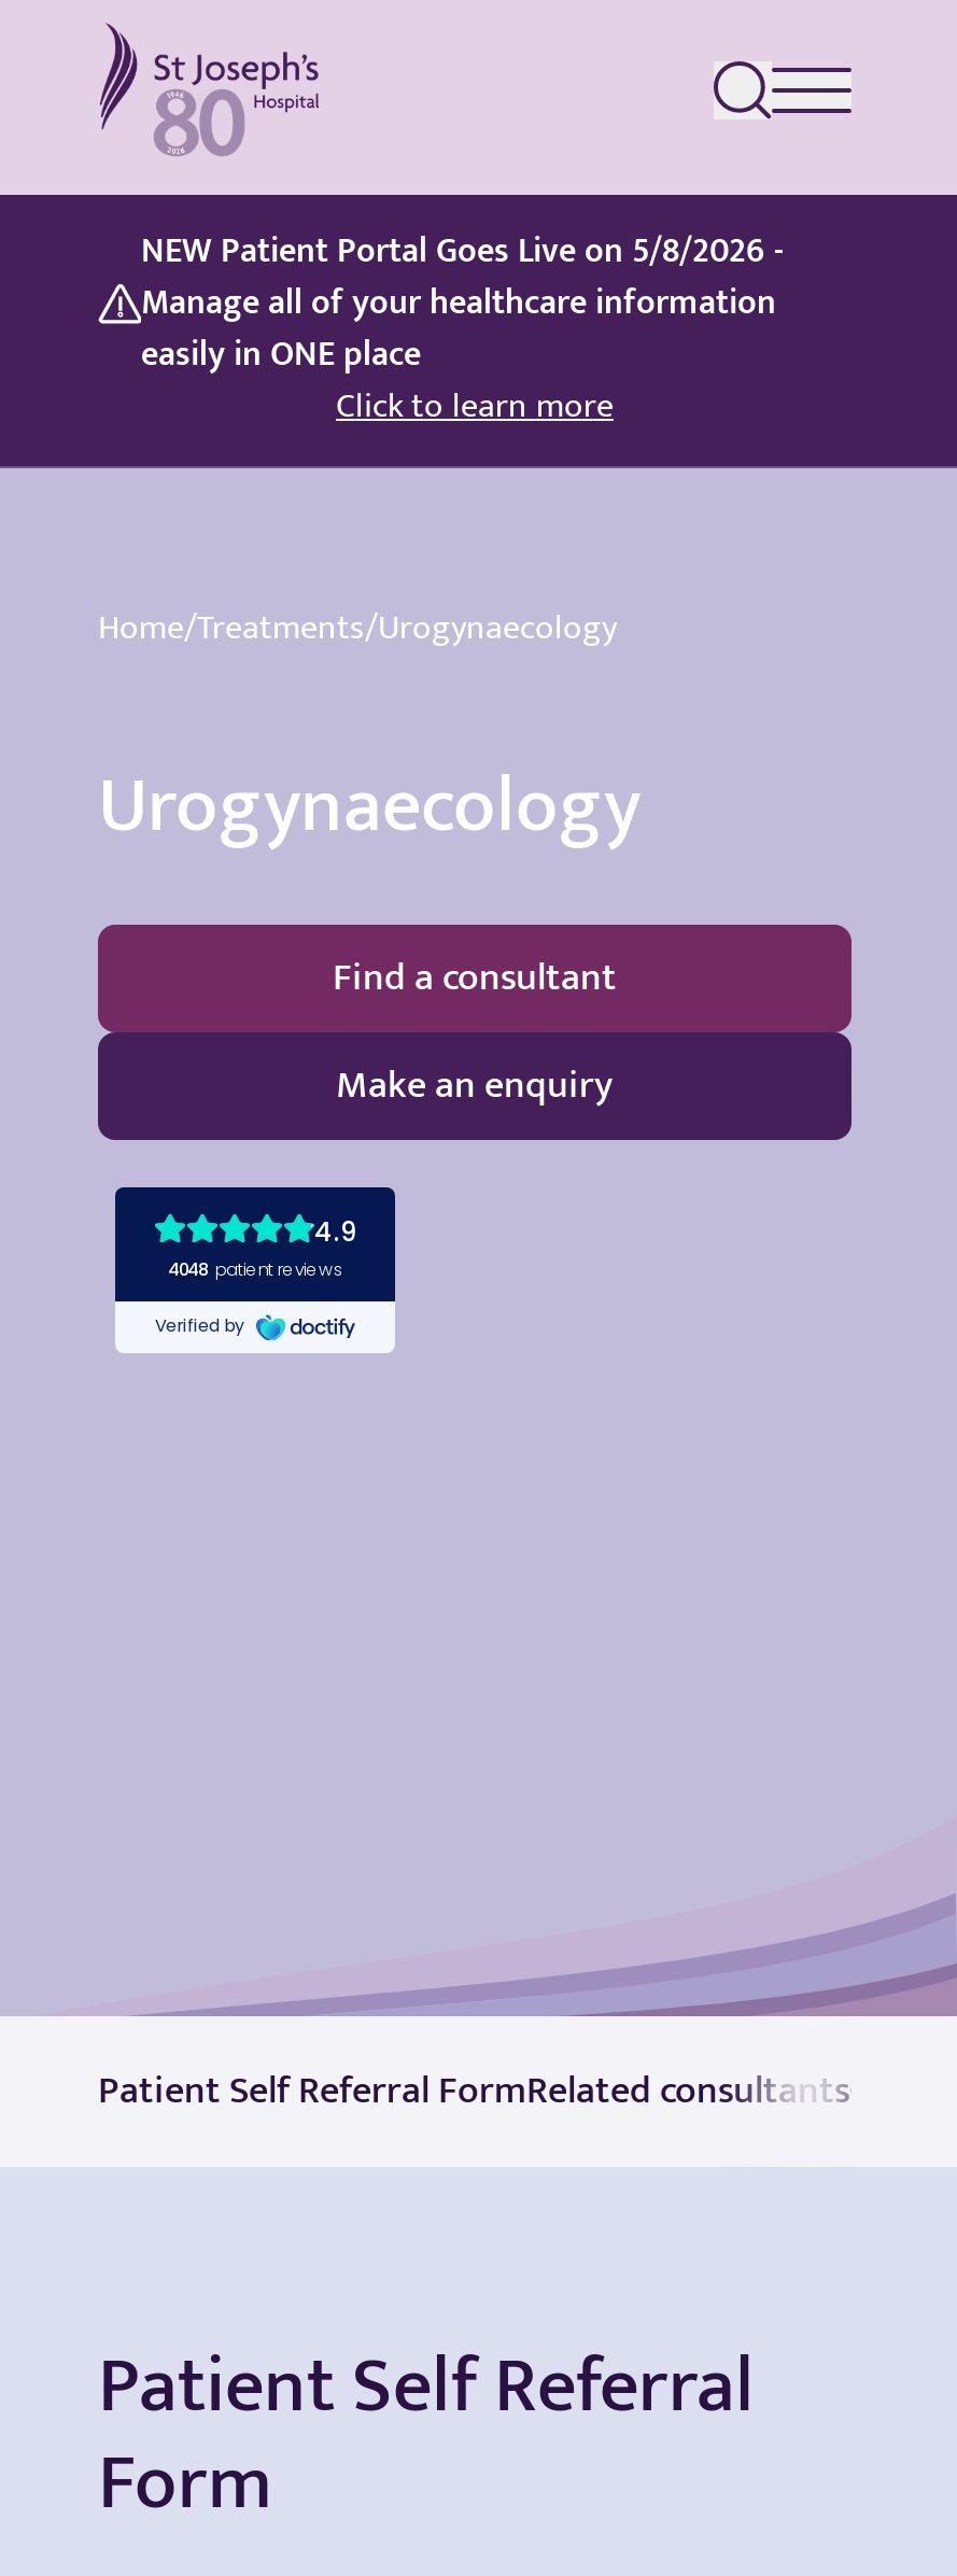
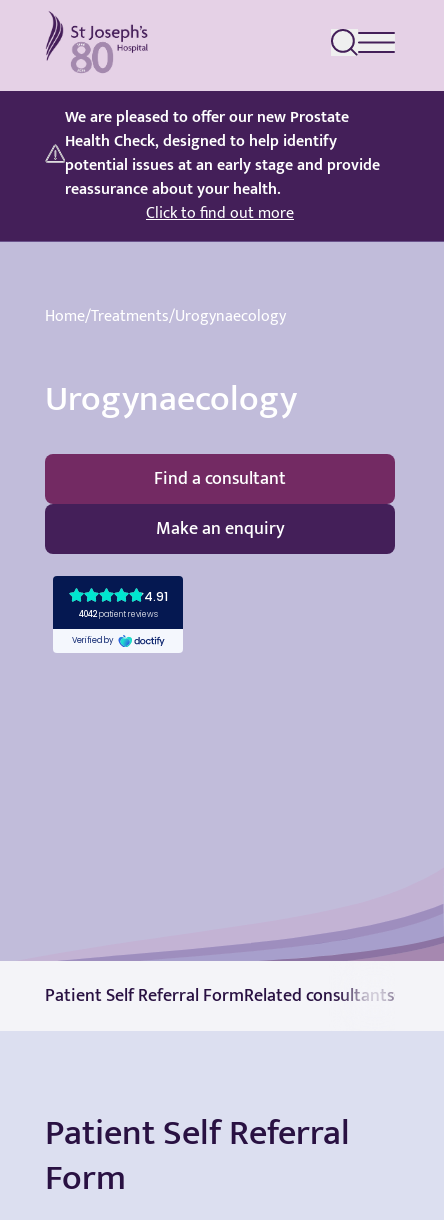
[141,223,783,436] NEW Patient Portal Goes Live on 5/8/2026 - | Manage all of your healthcare information | easily in ONE place | Click to learn more -> [65,104,380,227] We are pleased to offer our new Prostate | Health Check, designed to help identify | potential issues at an early stage and provide | reassurance about your health. | Click to find out more

